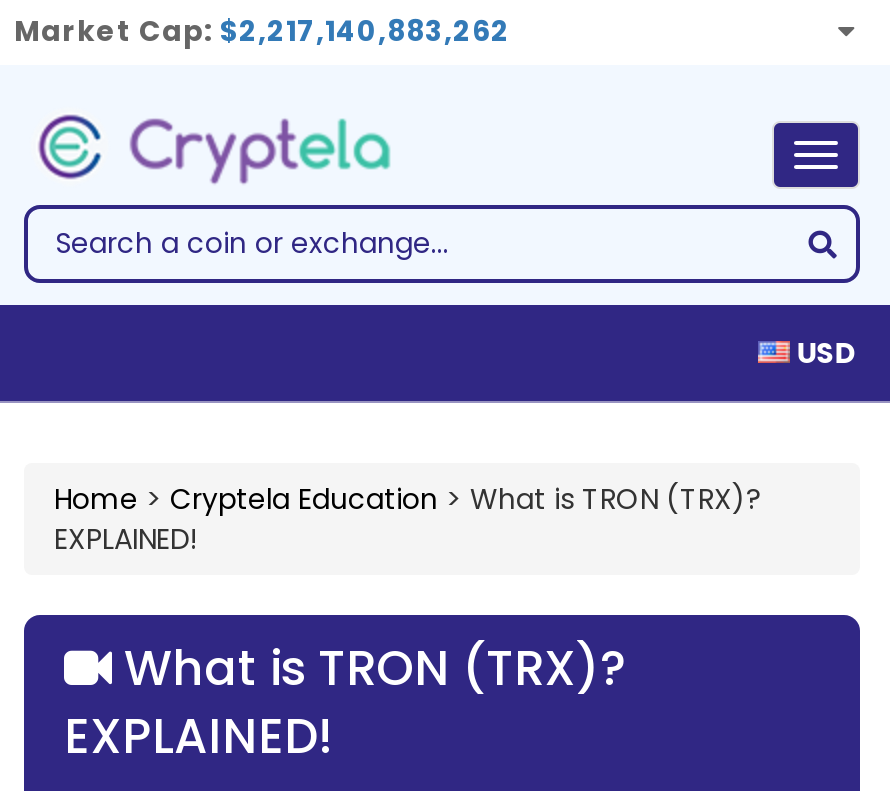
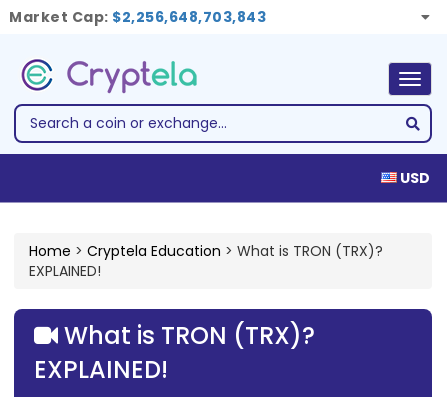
[14,11,510,51] Market Cap: $2,217,140,883,262 -> [9,7,266,27] Market Cap: $2,256,648,703,843

